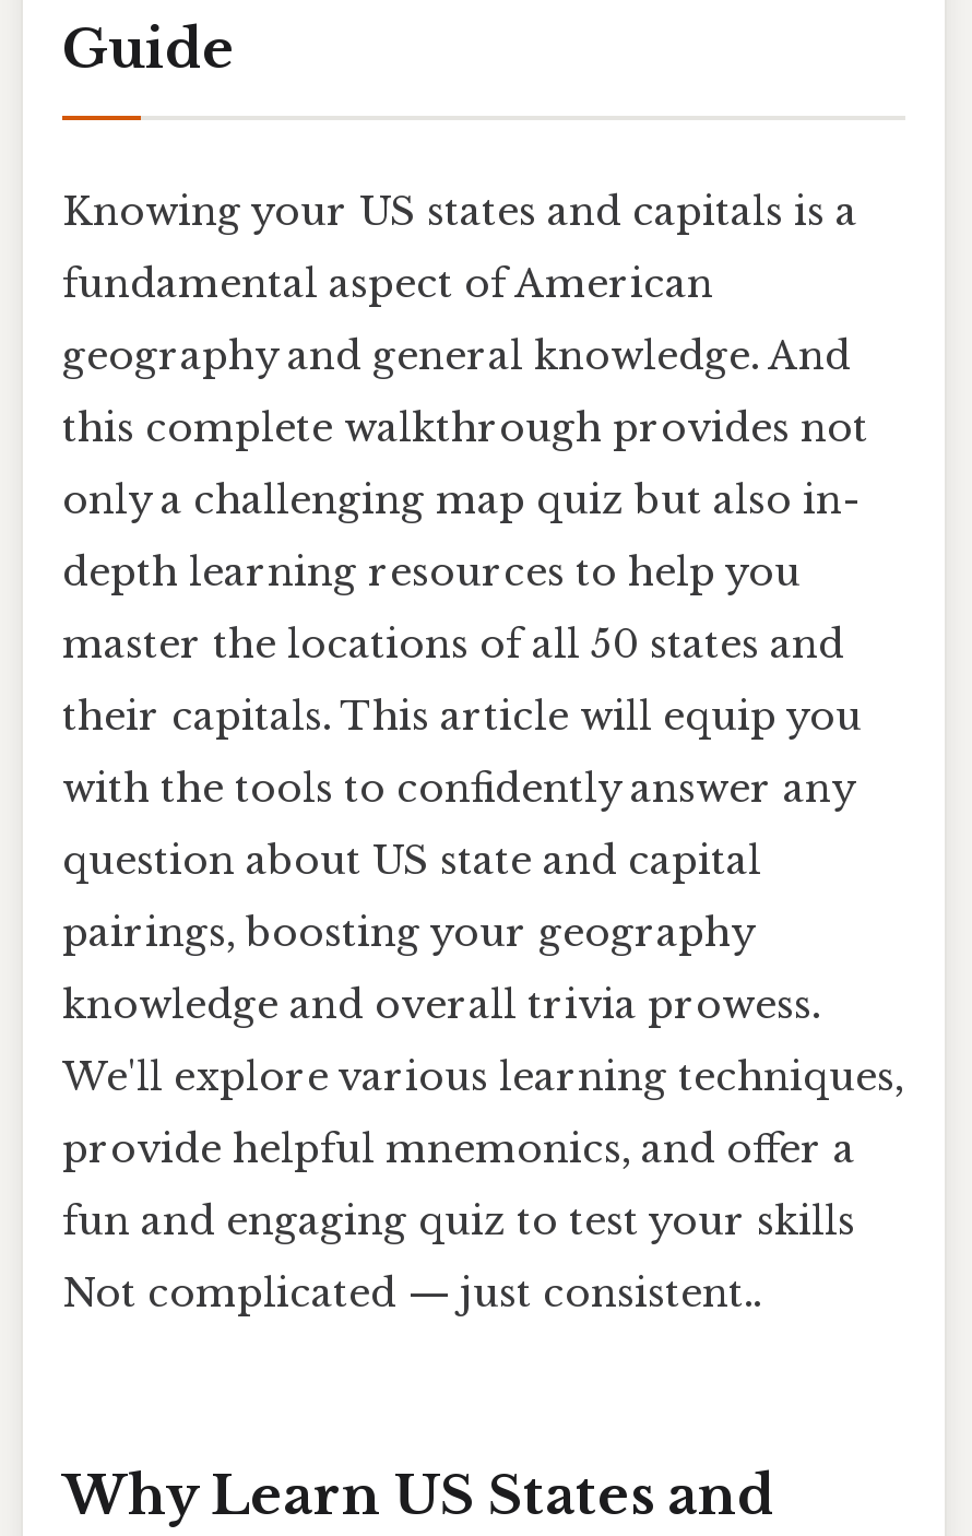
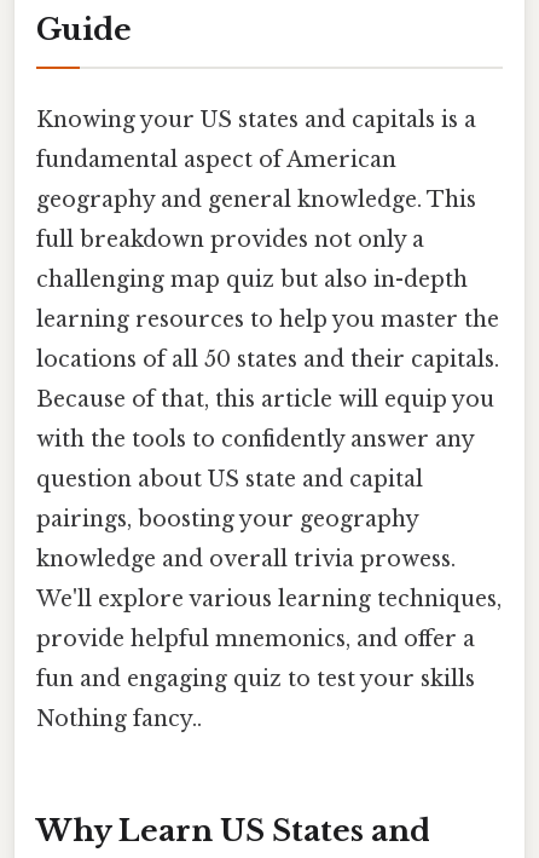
[62,332,851,380] geography and general knowledge. And -> [36,186,476,213] geography and general knowledge. This
[62,404,868,452] this complete walkthrough provides not -> [36,226,424,253] full breakdown provides not only a
[62,476,857,524] only a challenging map quiz but also in- -> [36,266,468,293] challenging map quiz but also in-depth
[62,548,801,596] depth learning resources to help you -> [36,306,499,333] learning resources to help you master the
[62,620,844,668] master the locations of all 50 states and -> [36,346,499,373] locations of all 50 states and their capitals.
[62,692,862,740] their capitals. This article will equip you -> [36,386,494,413] Because of that, this article will equip you
[62,1269,761,1317] Not complicated — just consistent.. -> [36,705,202,732] Nothing fancy..

